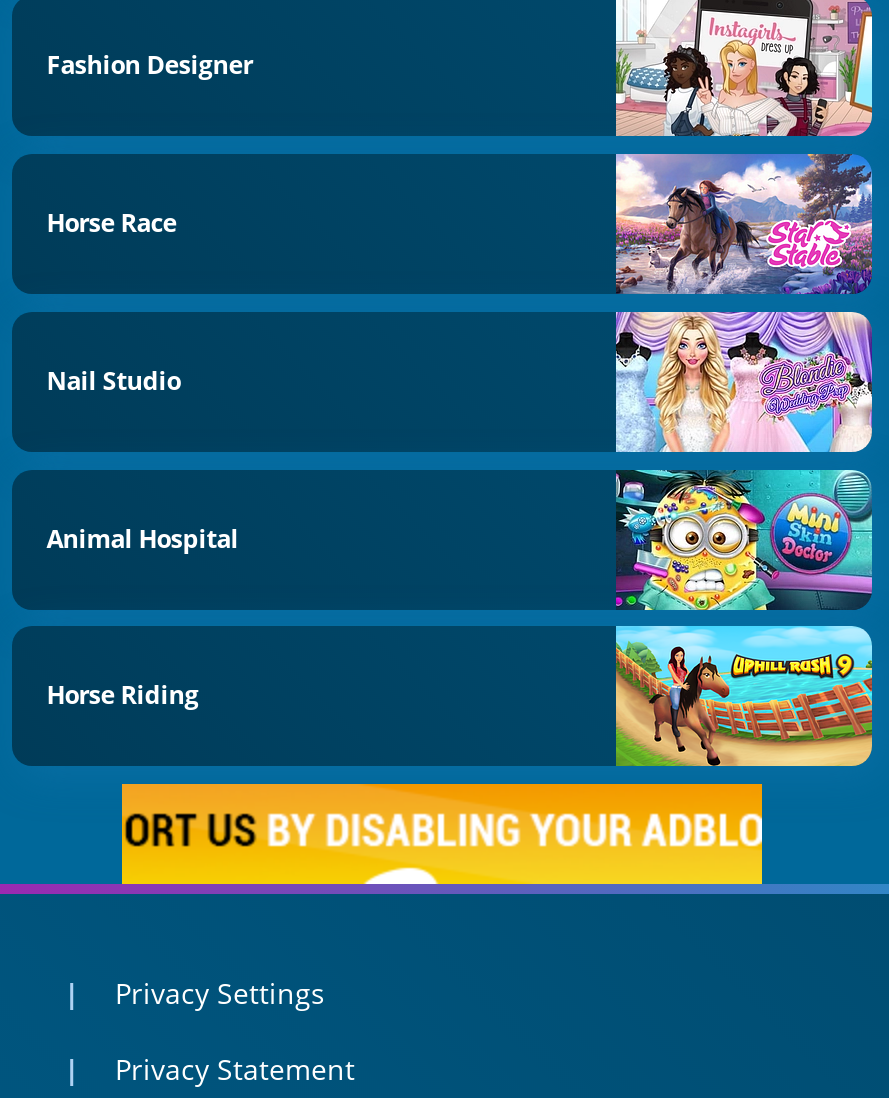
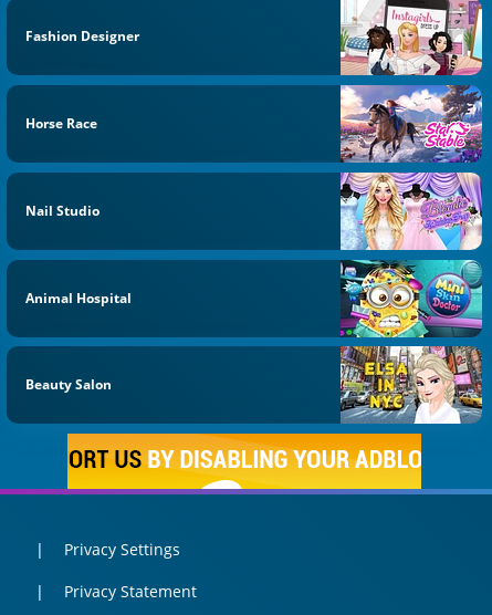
[614,624,874,768] [image] -> [339,345,483,425] [image]
[46,678,198,712] Horse Riding -> [26,375,112,394] Beauty Salon

